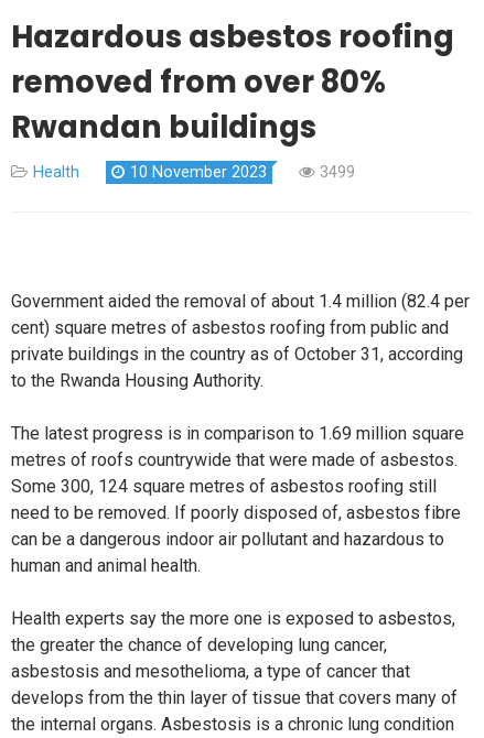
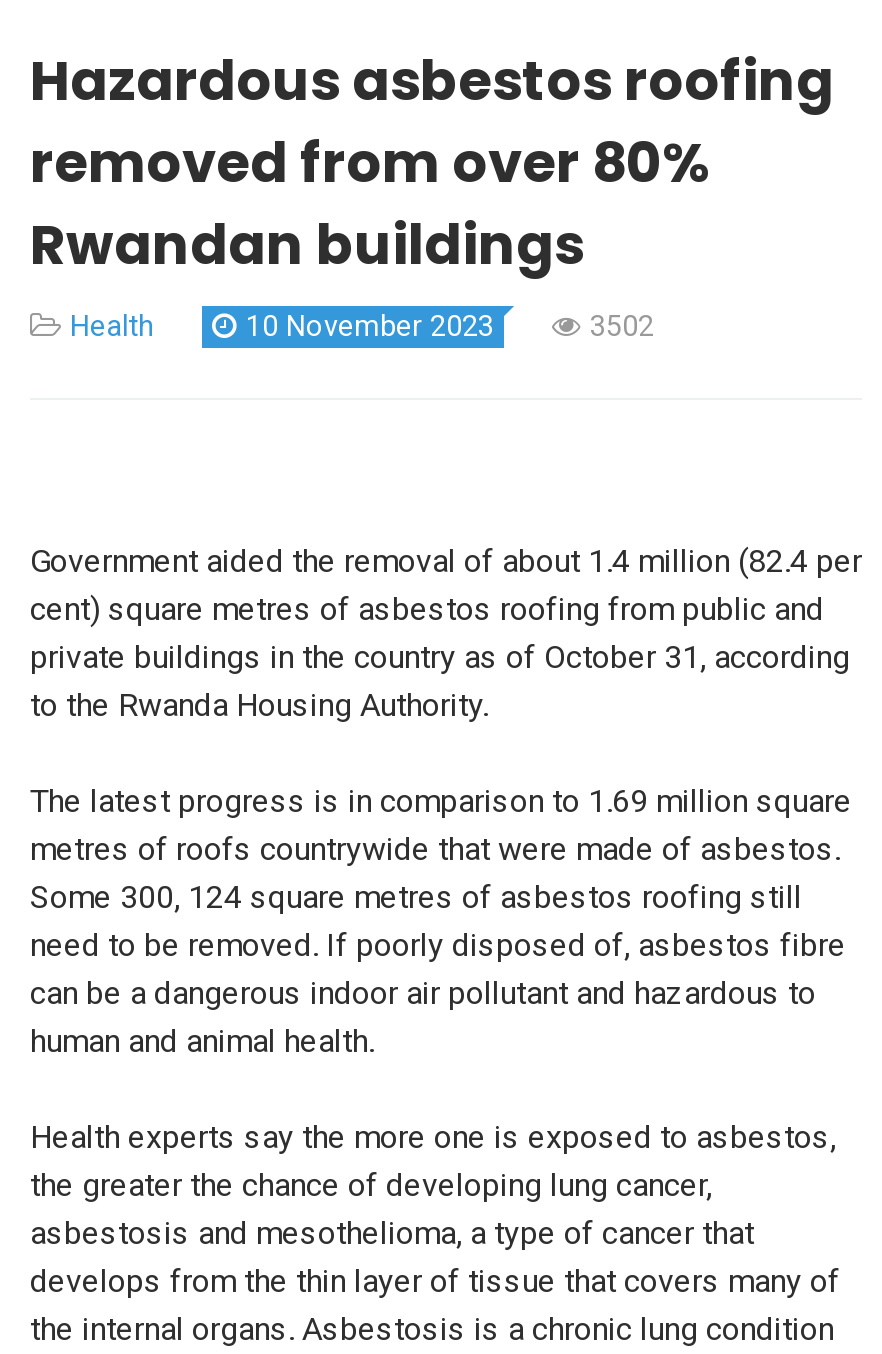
[320,163,355,181] 3499 -> [590,309,654,343] 3502

